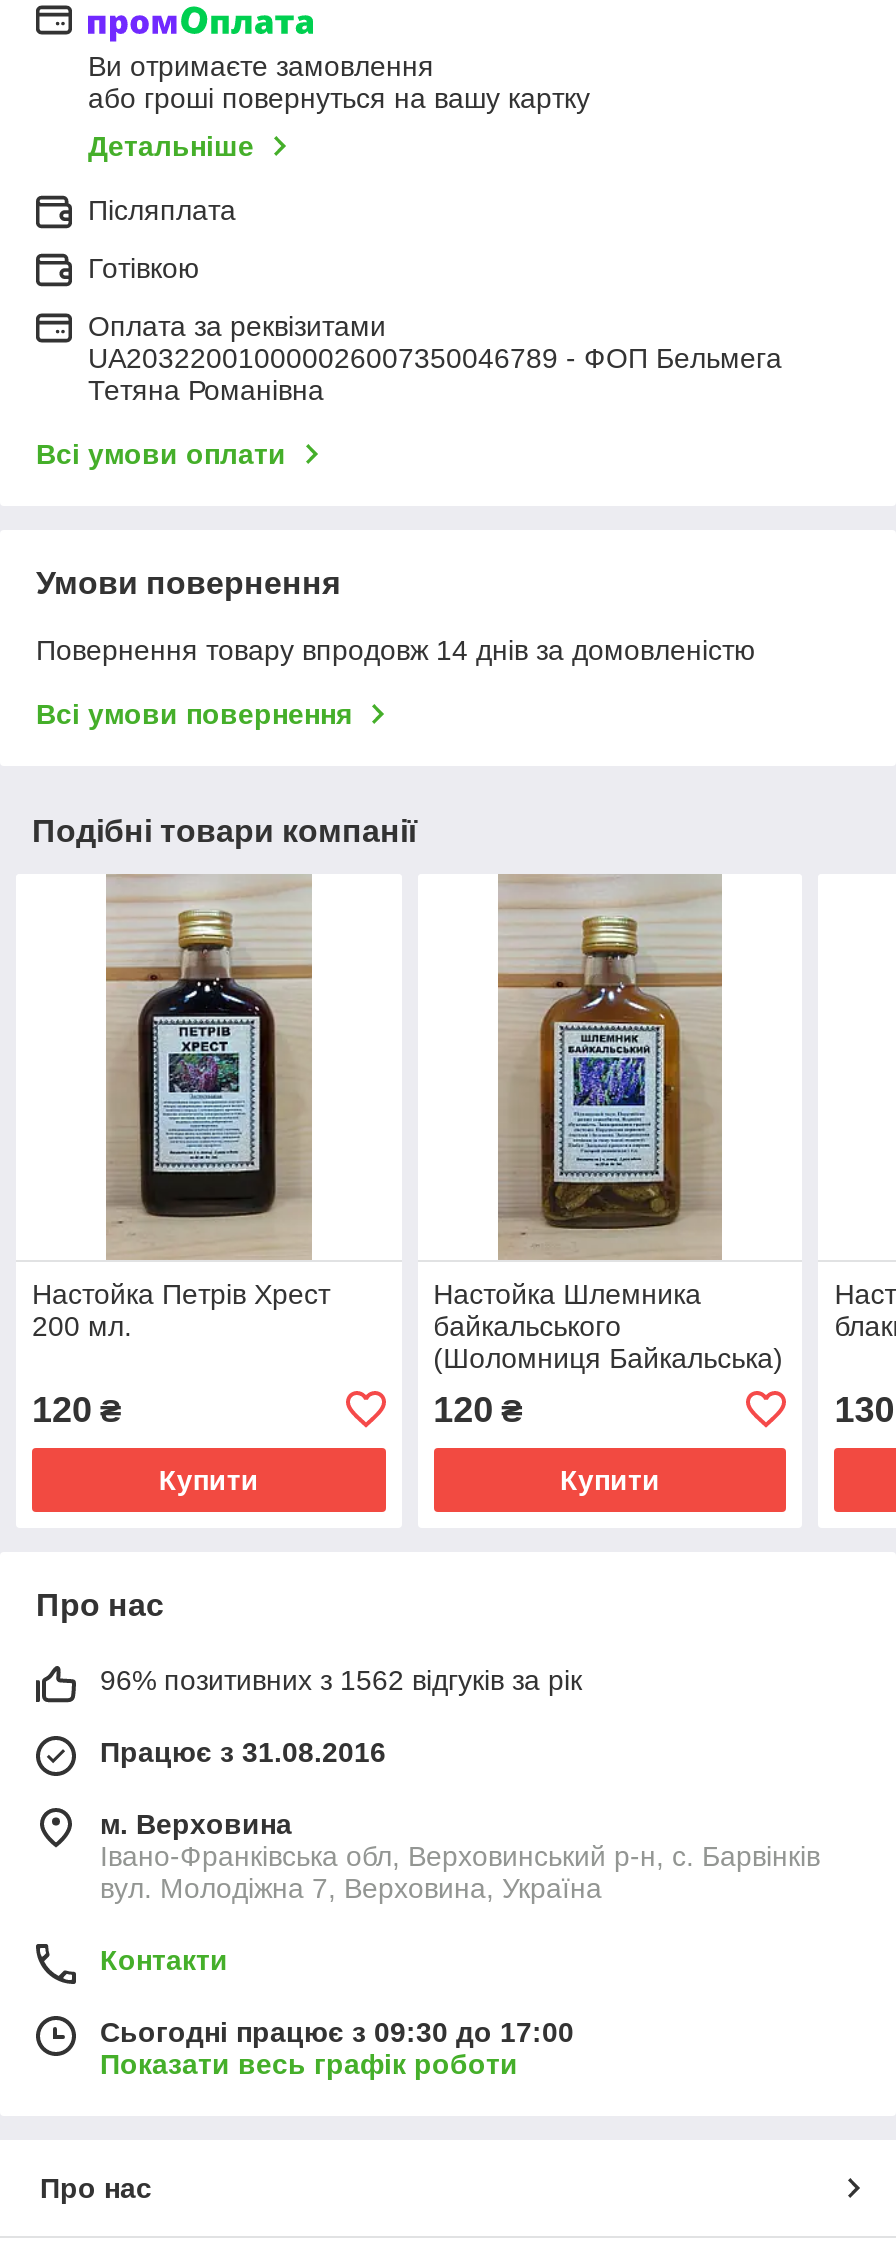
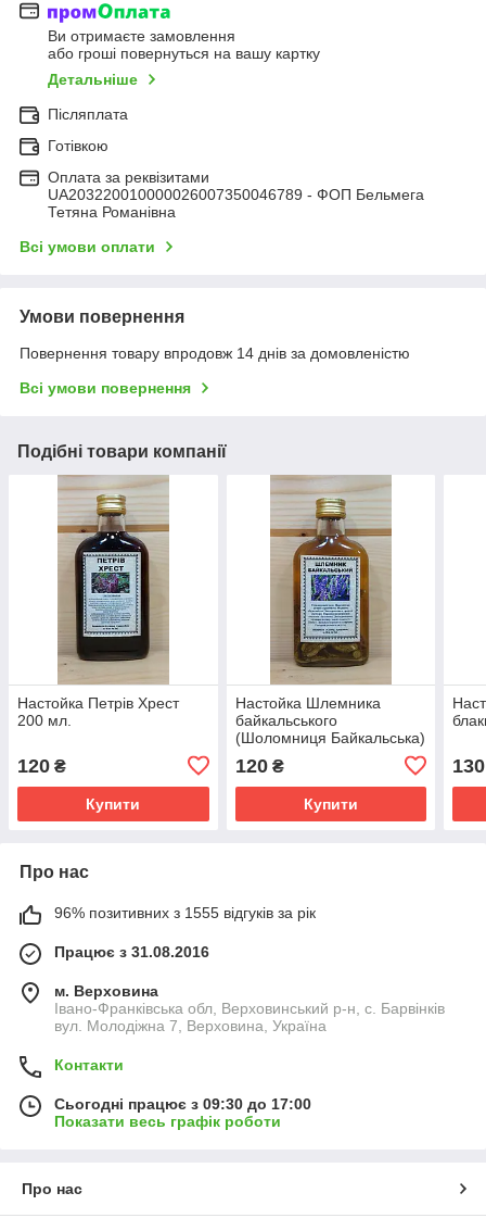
[100,1664,582,1696] 96% позитивних з 1562 відгуків за рік -> [54,904,316,921] 96% позитивних з 1555 відгуків за рік

